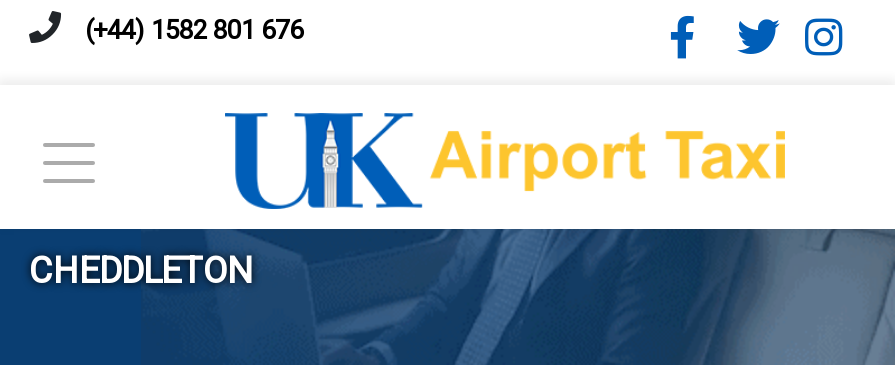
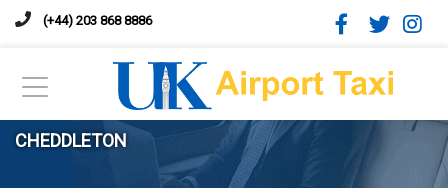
[85,15,303,45] (+44) 1582 801 676 -> [43,13,152,28] (+44) 203 868 8886

